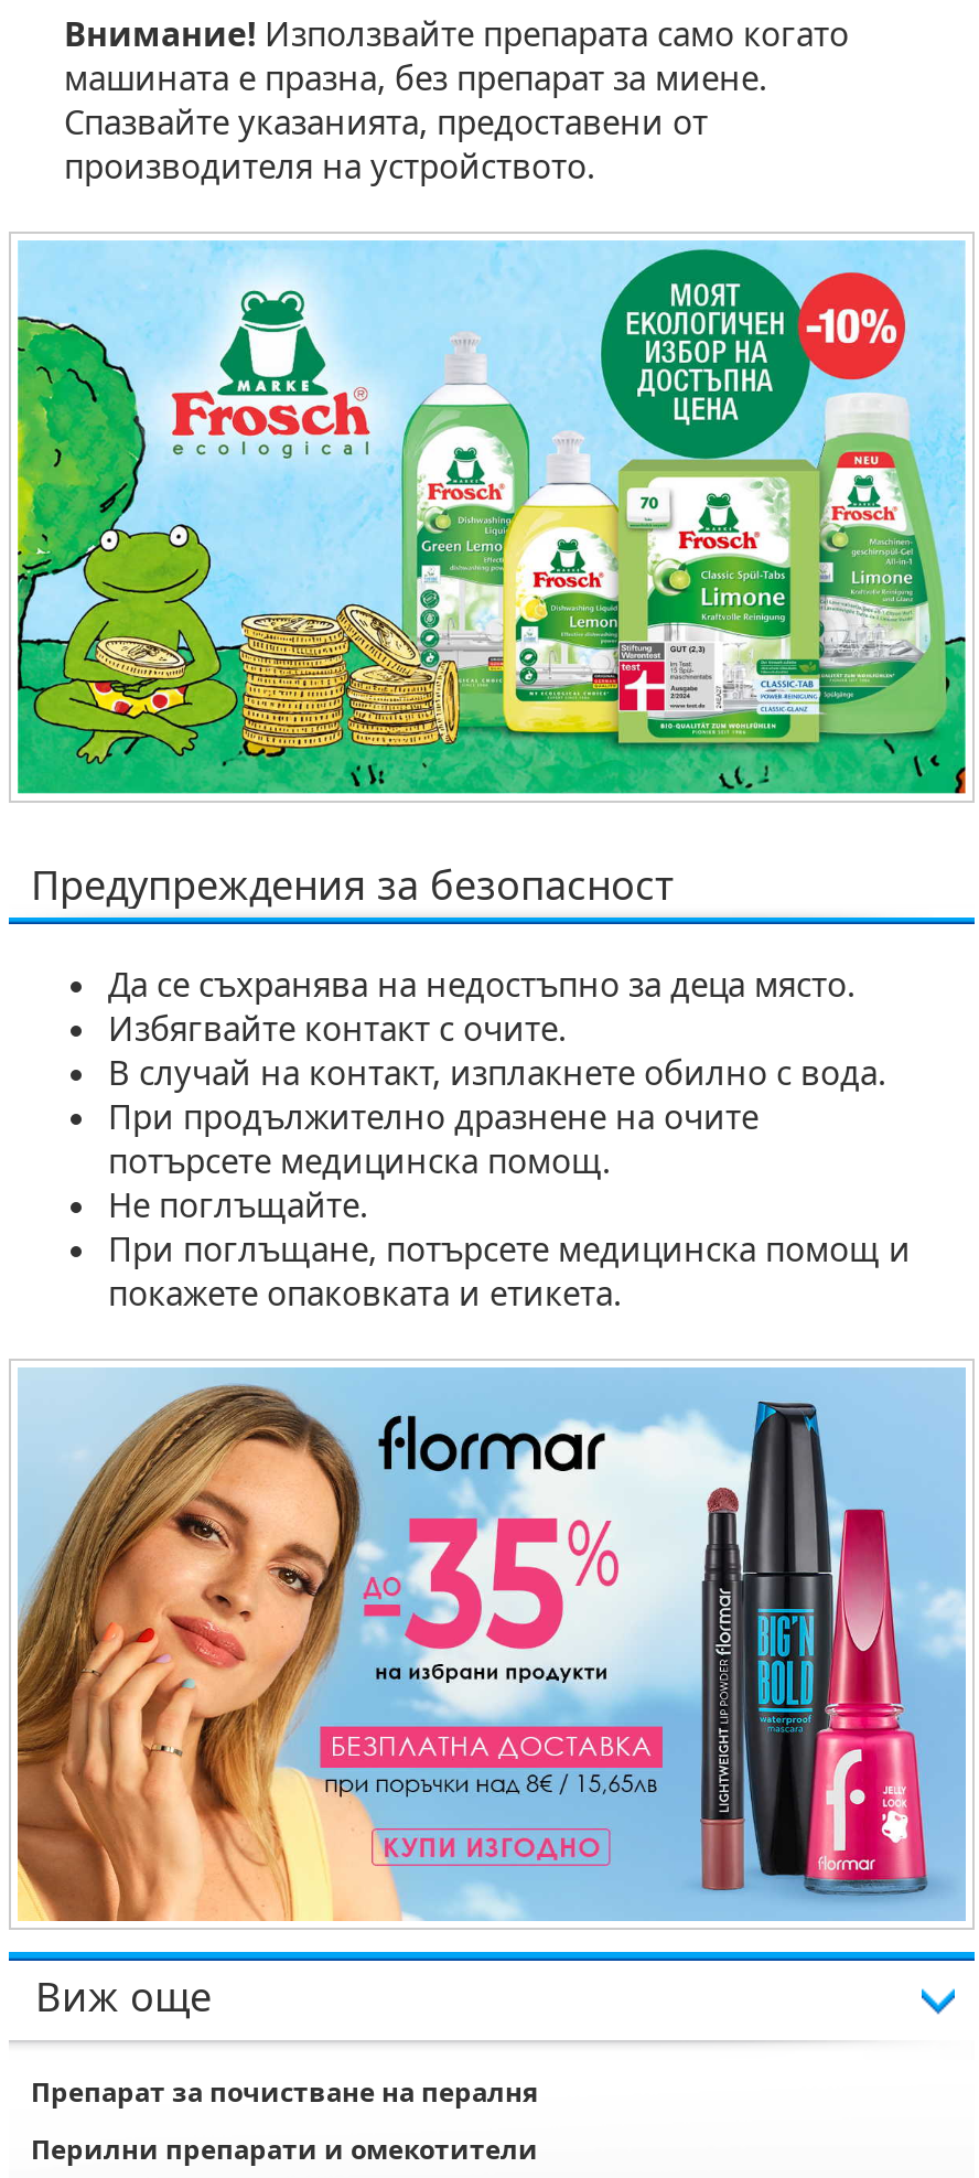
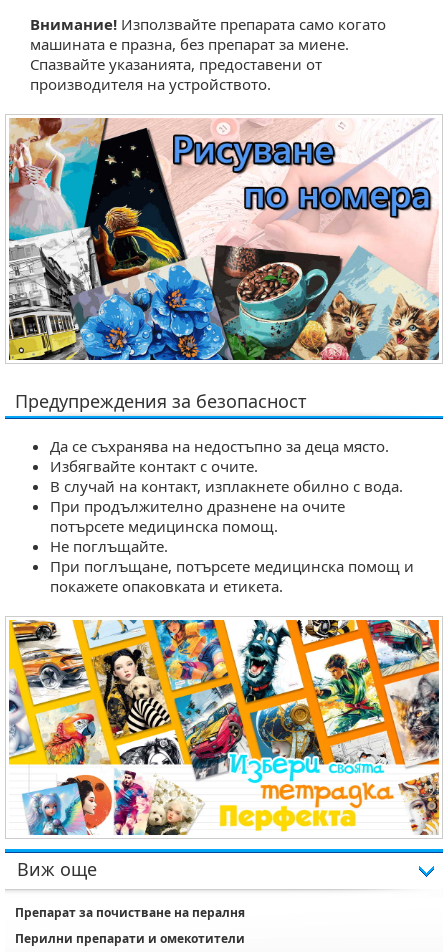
[15,238,968,796] [image] -> [8,117,440,361] [image]
[15,1367,968,1923] [image] -> [8,619,440,836] [image]

